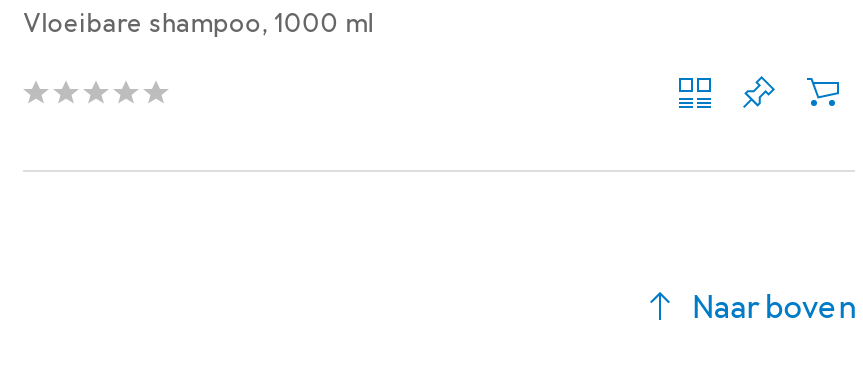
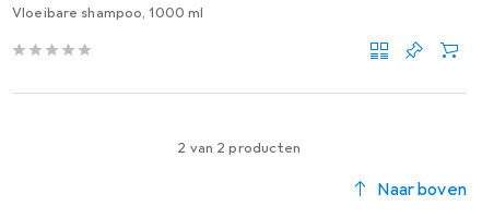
none -> [177,140,301,157] 2 van 2 producten

